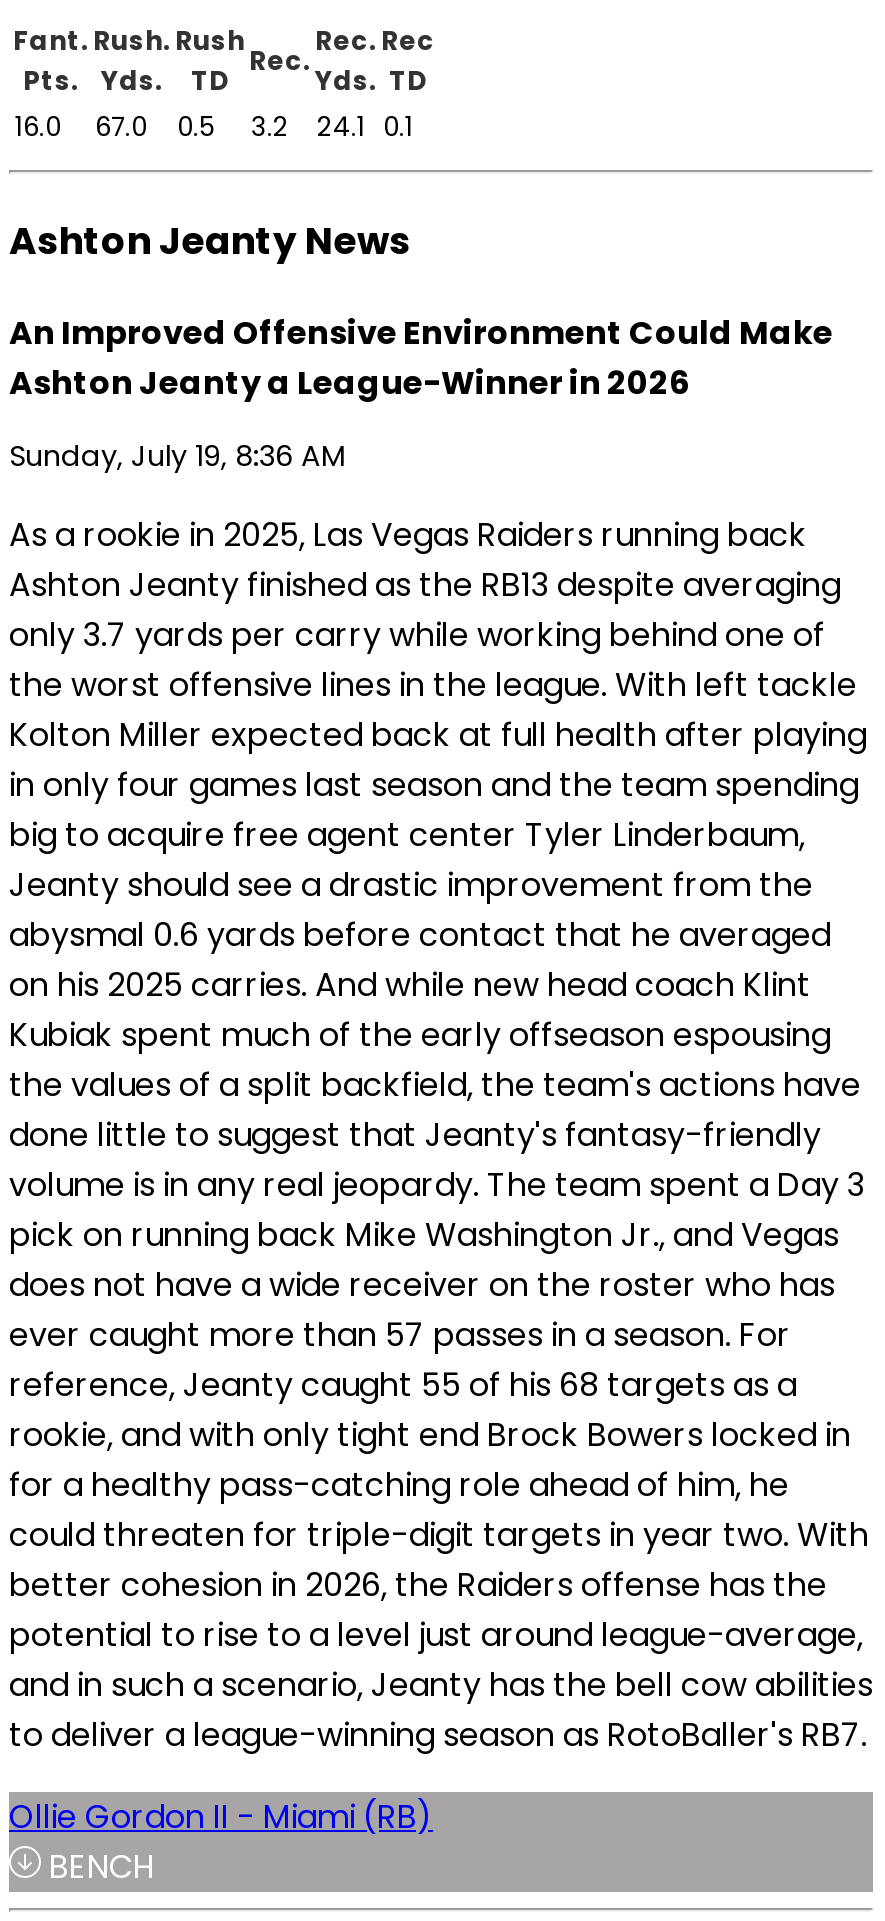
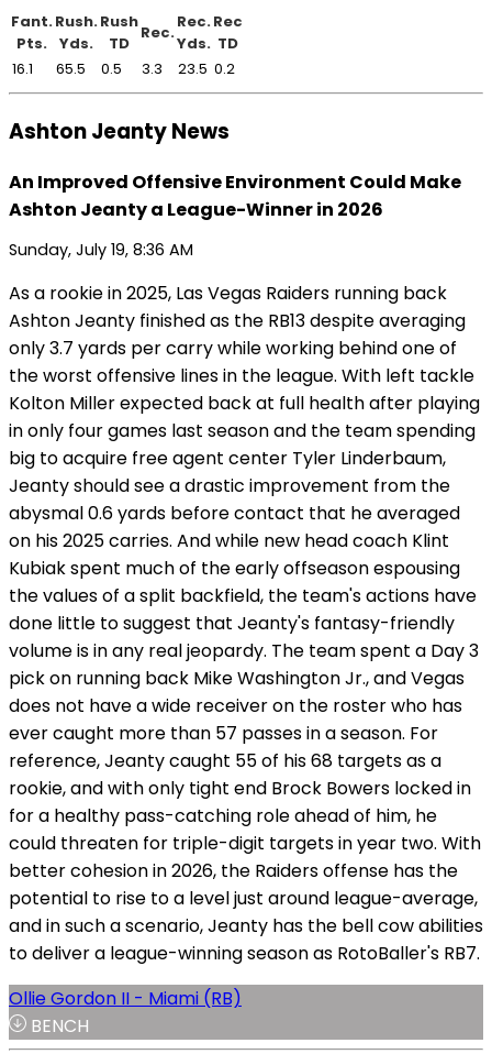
[15,108,61,146] 16.0 -> [12,59,33,79] 16.1
[95,108,147,146] 67.0 -> [56,59,86,79] 65.5
[251,108,289,146] 3.2 -> [142,59,163,79] 3.3
[317,108,413,146] 24.1 0.1 -> [178,59,235,79] 23.5 0.2

